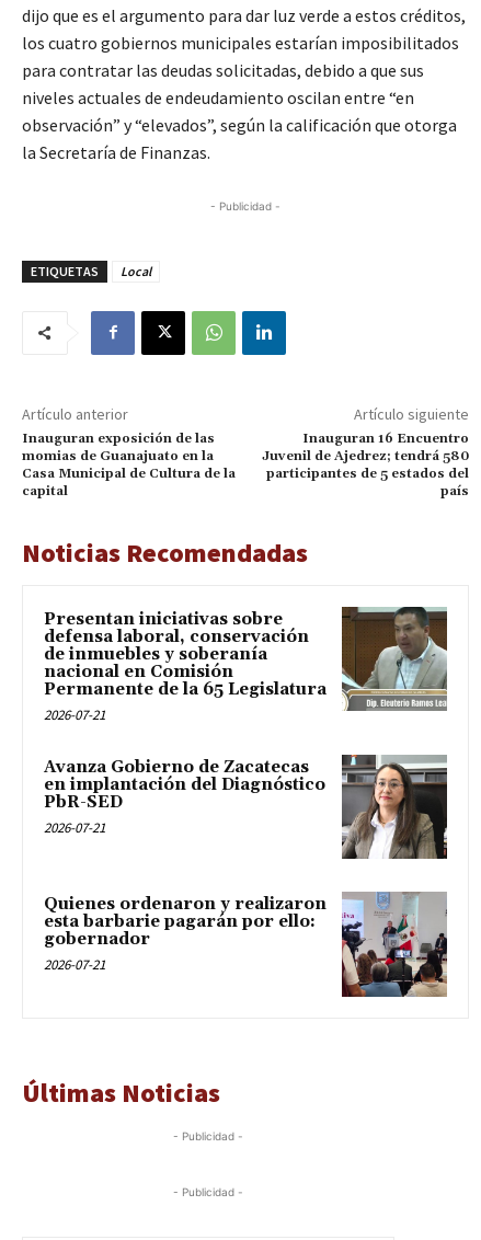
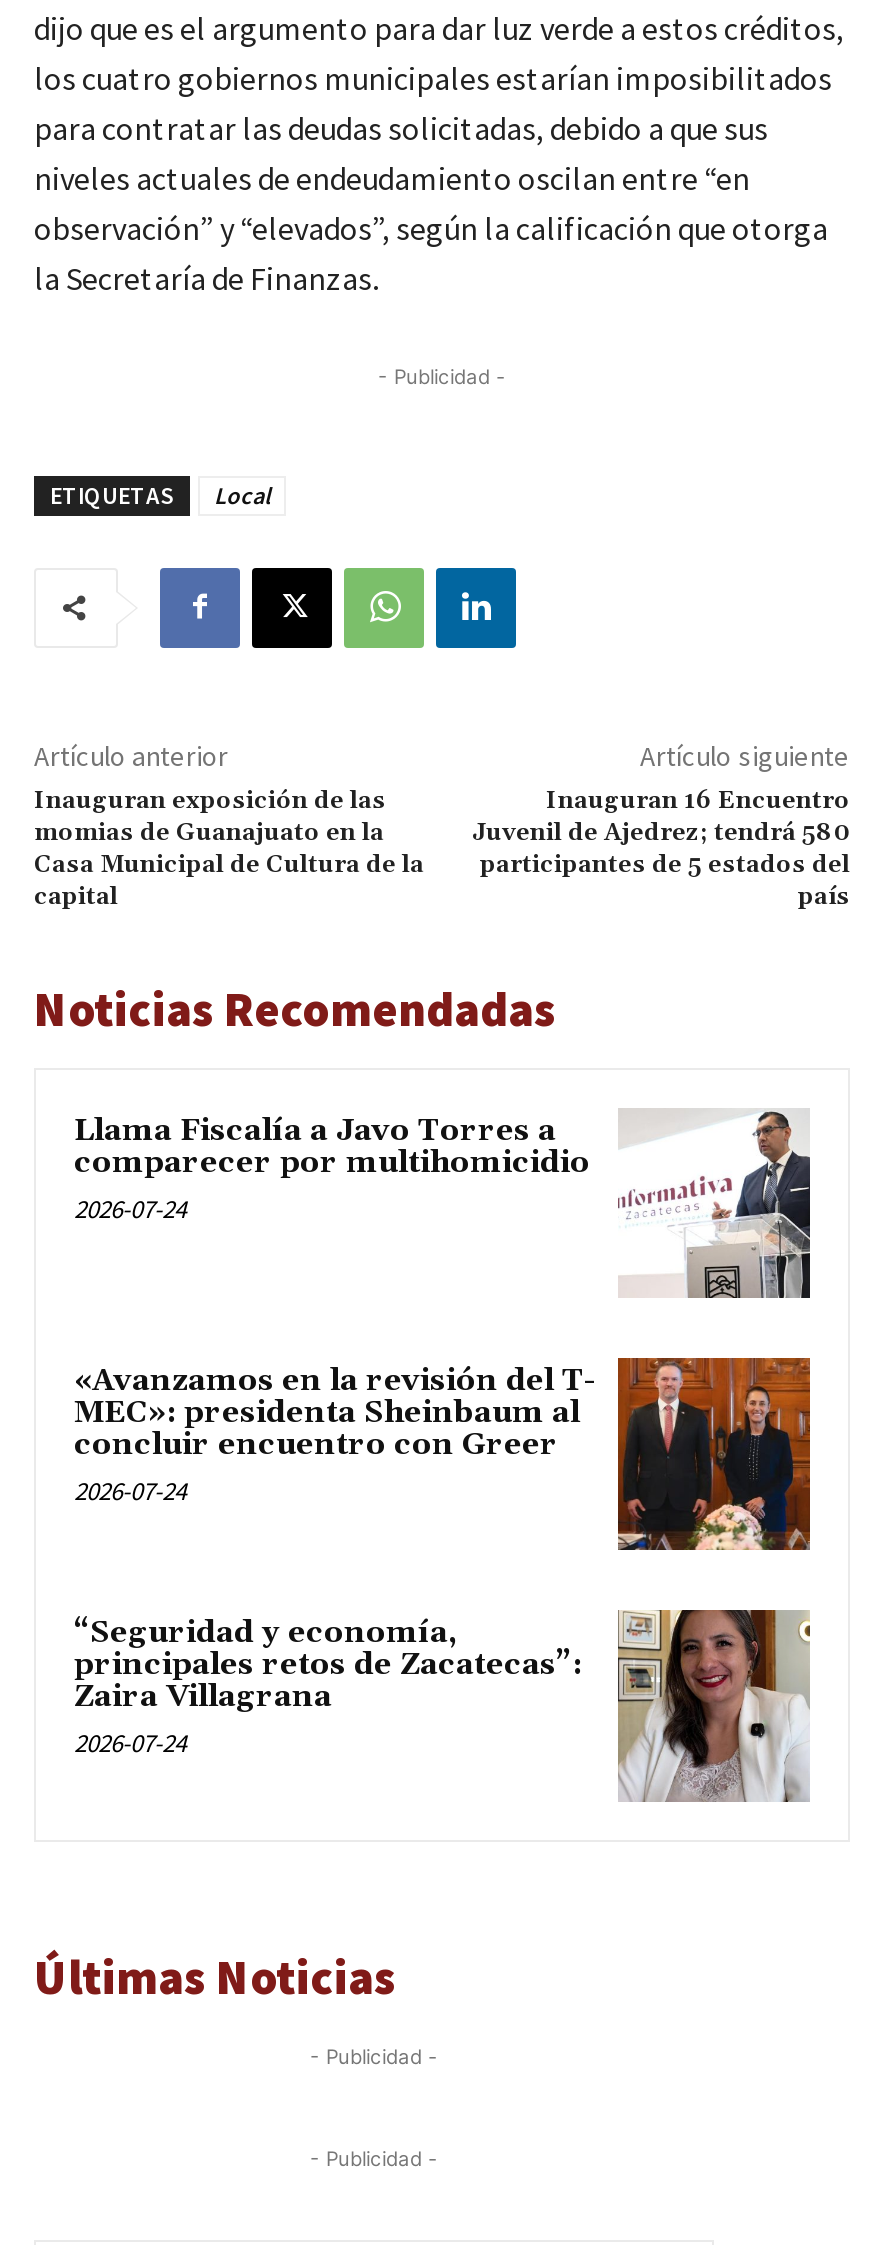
[44,606,448,724] [image] | Presentan iniciativas sobre | defensa laboral, conservación | de inmuebles y soberanía | nacional en Comisión | Permanente de la 65 Legislatura | 2026-07-21 -> [74,1108,810,1296] [image] | Llama Fiscalía a Javo Torres a | comparecer por multihomicidio | 2026-07-24
[44,754,448,860] [image] | Avanza Gobierno de Zacatecas | en implantación del Diagnóstico | PbR-SED | 2026-07-21 -> [74,1356,812,1552] [image] | «Avanzamos en la revisión del T- | MEC»: presidenta Sheinbaum al | concluir encuentro con Greer | 2026-07-24
[44,892,448,998] [image] | Quienes ordenaron y realizaron | esta barbarie pagarán por ello: | gobernador | 2026-07-21 -> [74,1608,810,1802] [image] | “Seguridad y economía, | principales retos de Zacatecas”: | Zaira Villagrana | 2026-07-24

